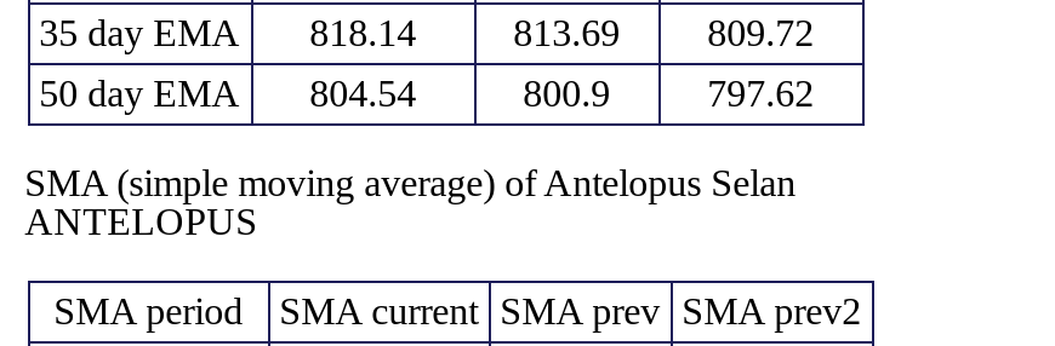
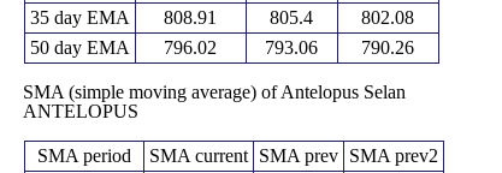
[39,12,416,53] 35 day EMA 818.14 -> [30,7,217,27] 35 day EMA 808.91
[513,12,620,53] 813.69 -> [270,7,313,27] 805.4
[707,12,814,53] 809.72 -> [361,7,414,27] 802.08
[39,72,416,113] 50 day EMA 804.54 -> [30,37,217,57] 50 day EMA 796.02
[523,72,610,113] 800.9 -> [265,37,318,57] 793.06
[707,72,814,113] 797.62 -> [361,37,414,57] 790.26

